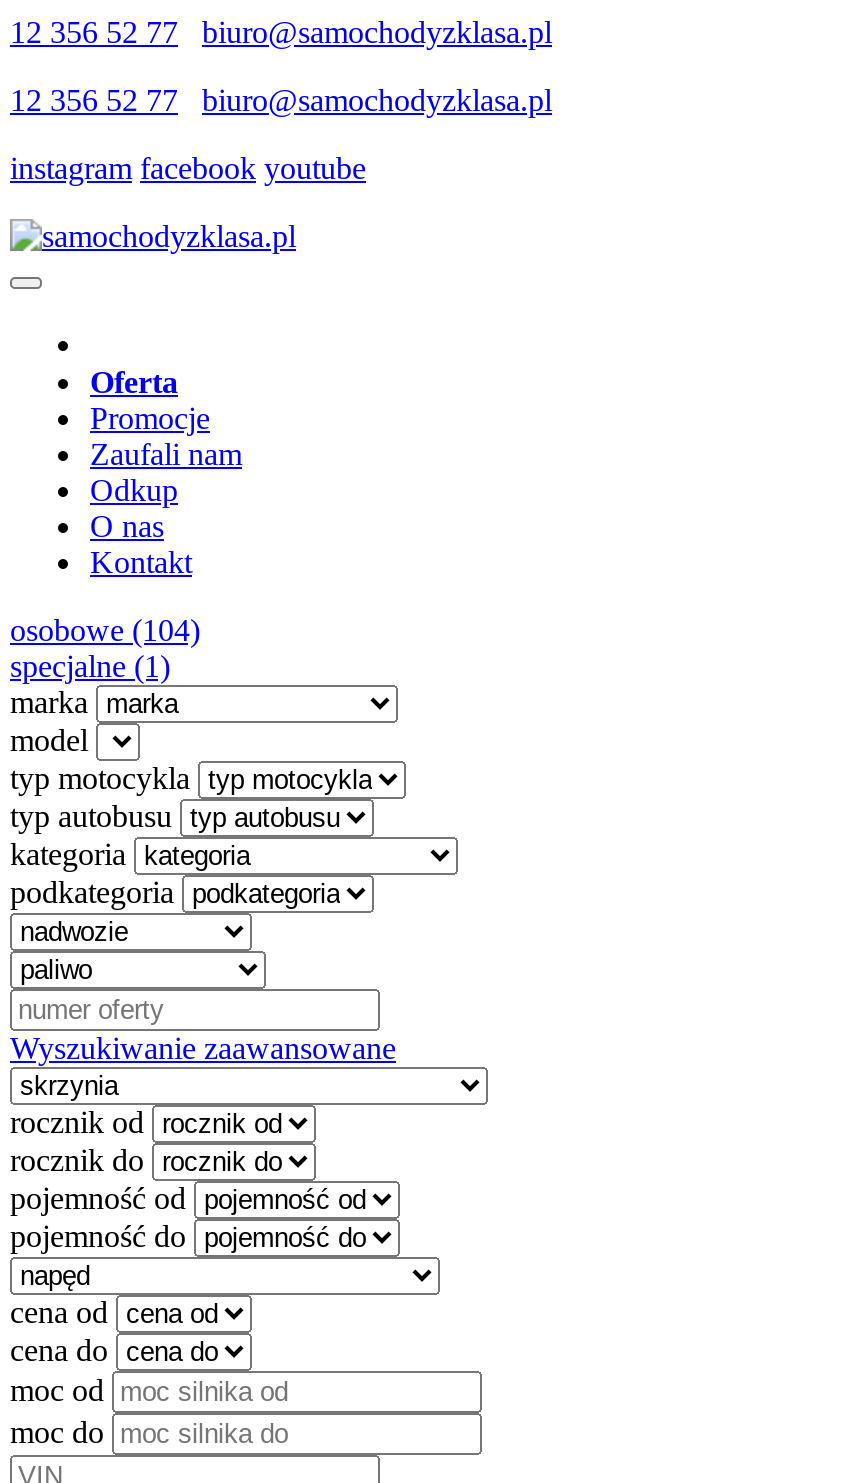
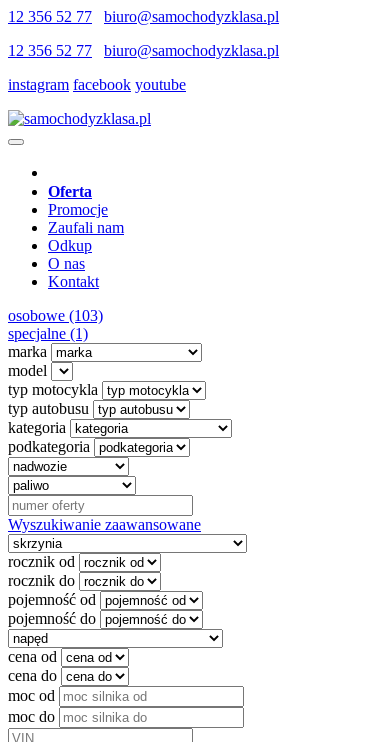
[10,613,200,647] osobowe (104) -> [8,307,103,324] osobowe (103)

